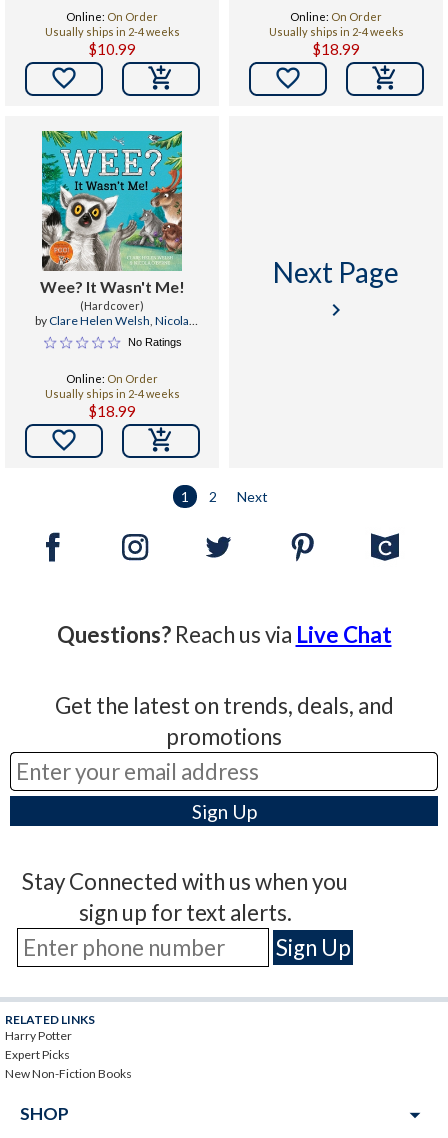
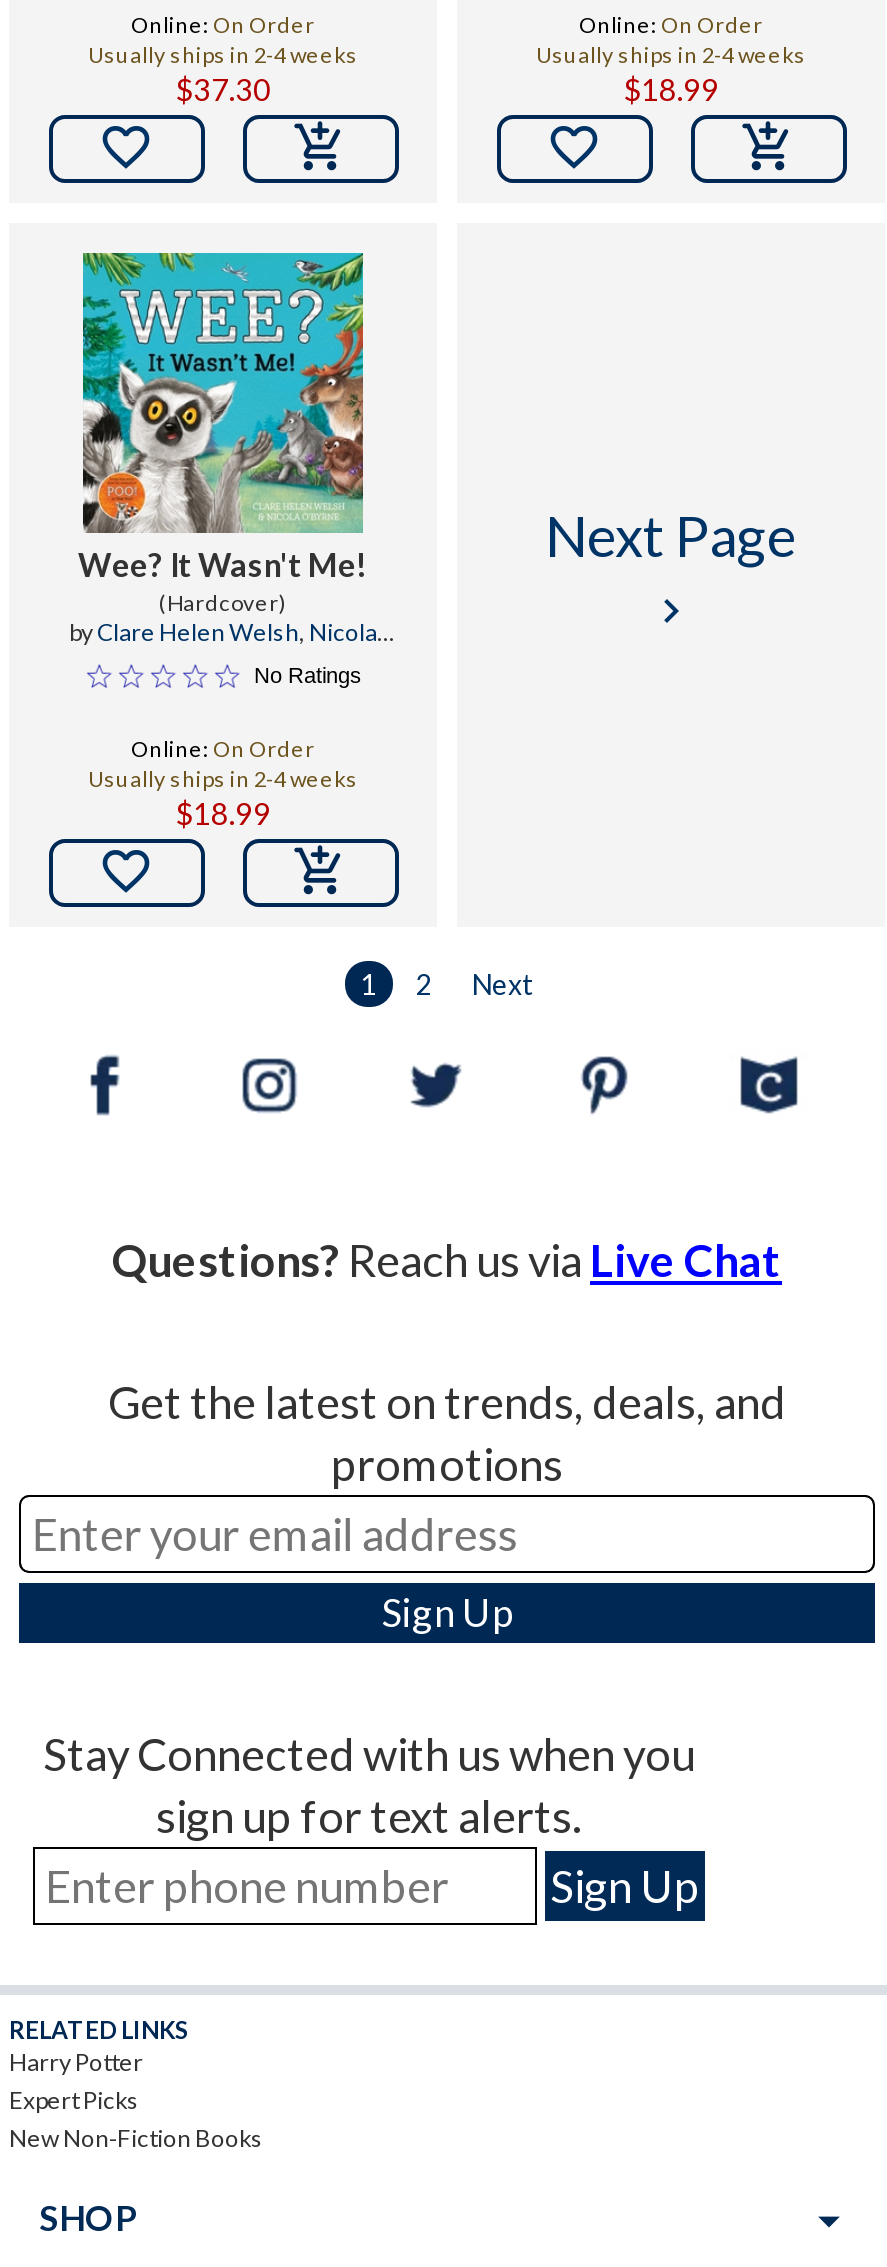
[88,40,136,58] $10.99 -> [175,71,271,107] $37.30

